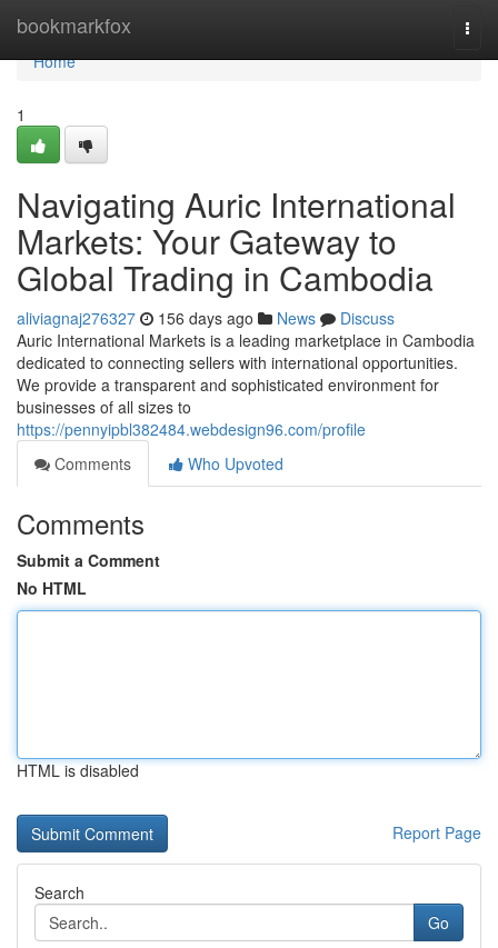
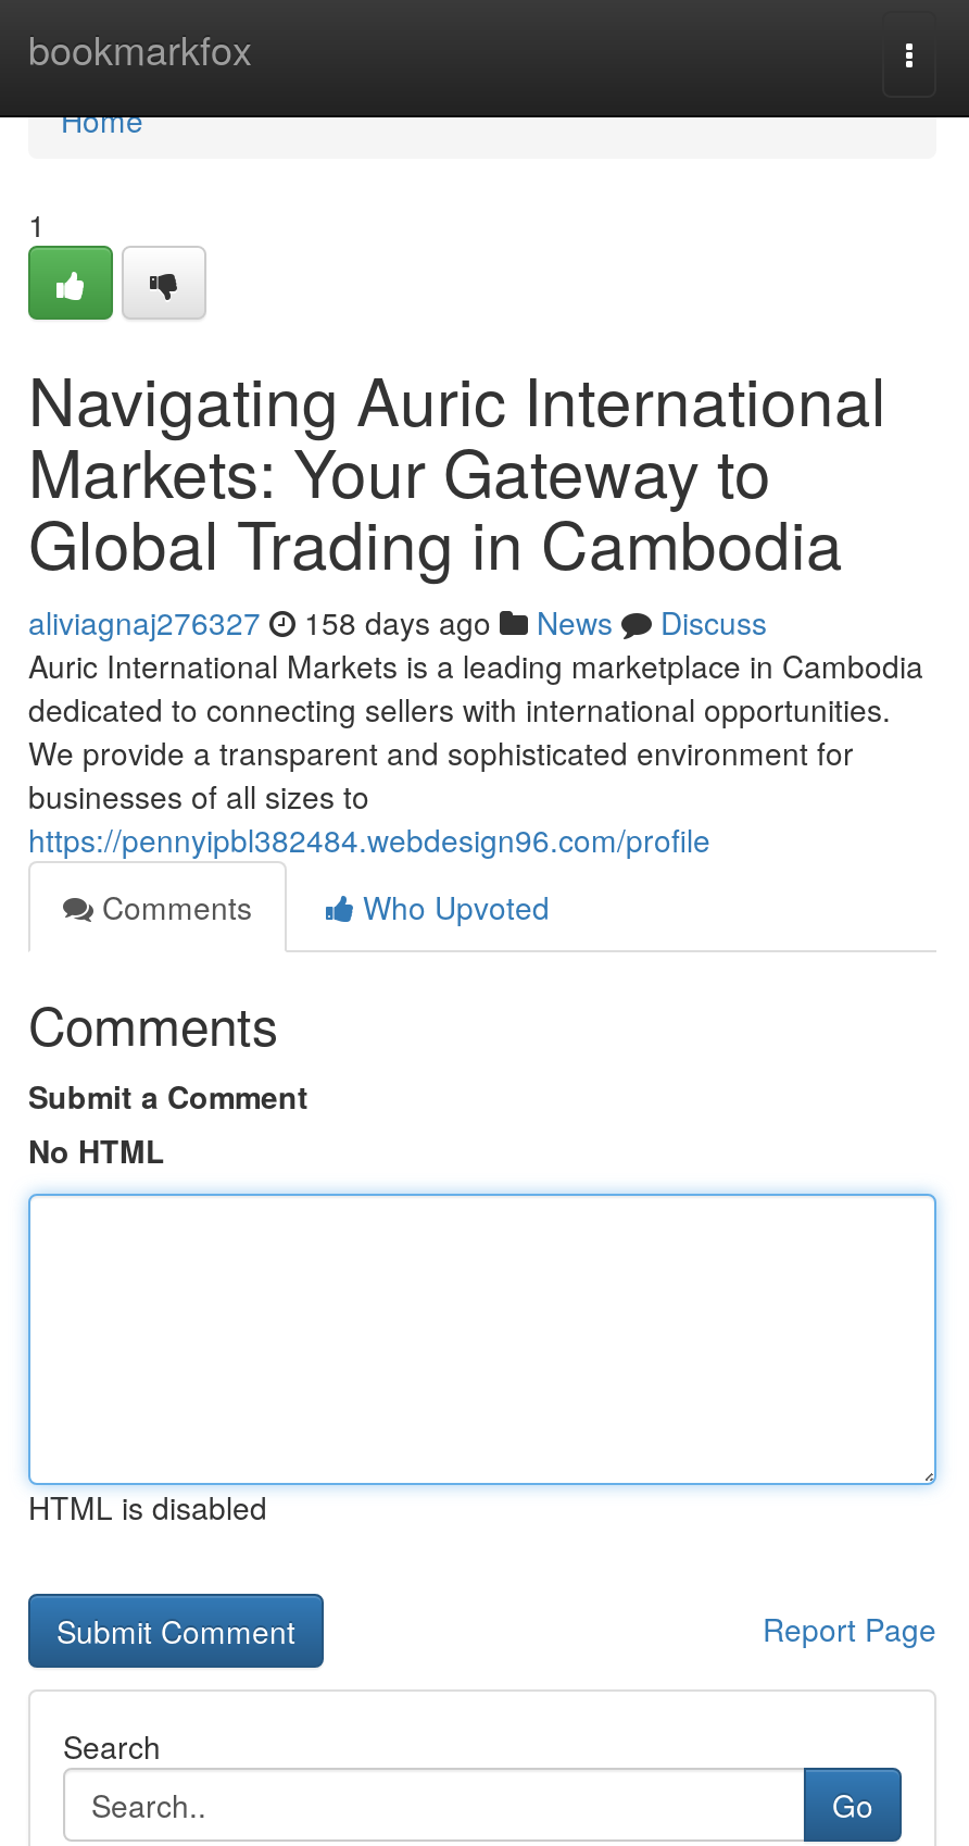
[17,307,395,329] aliviagnaj276327 156 days ago News Discuss -> [28,600,767,644] aliviagnaj276327 158 days ago News Discuss

